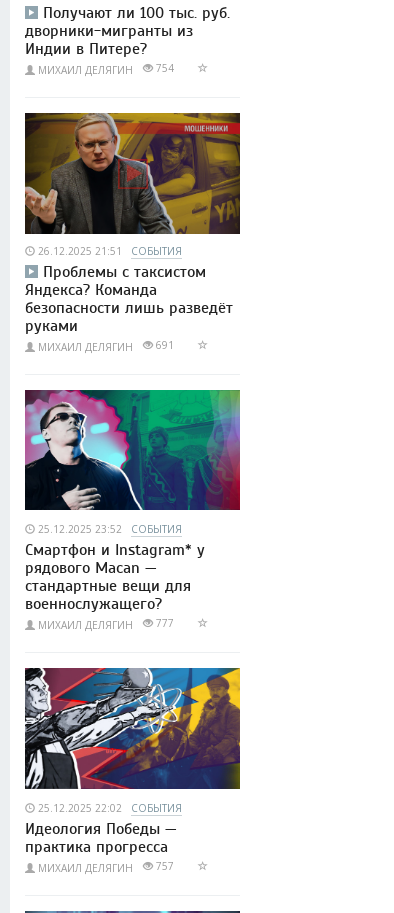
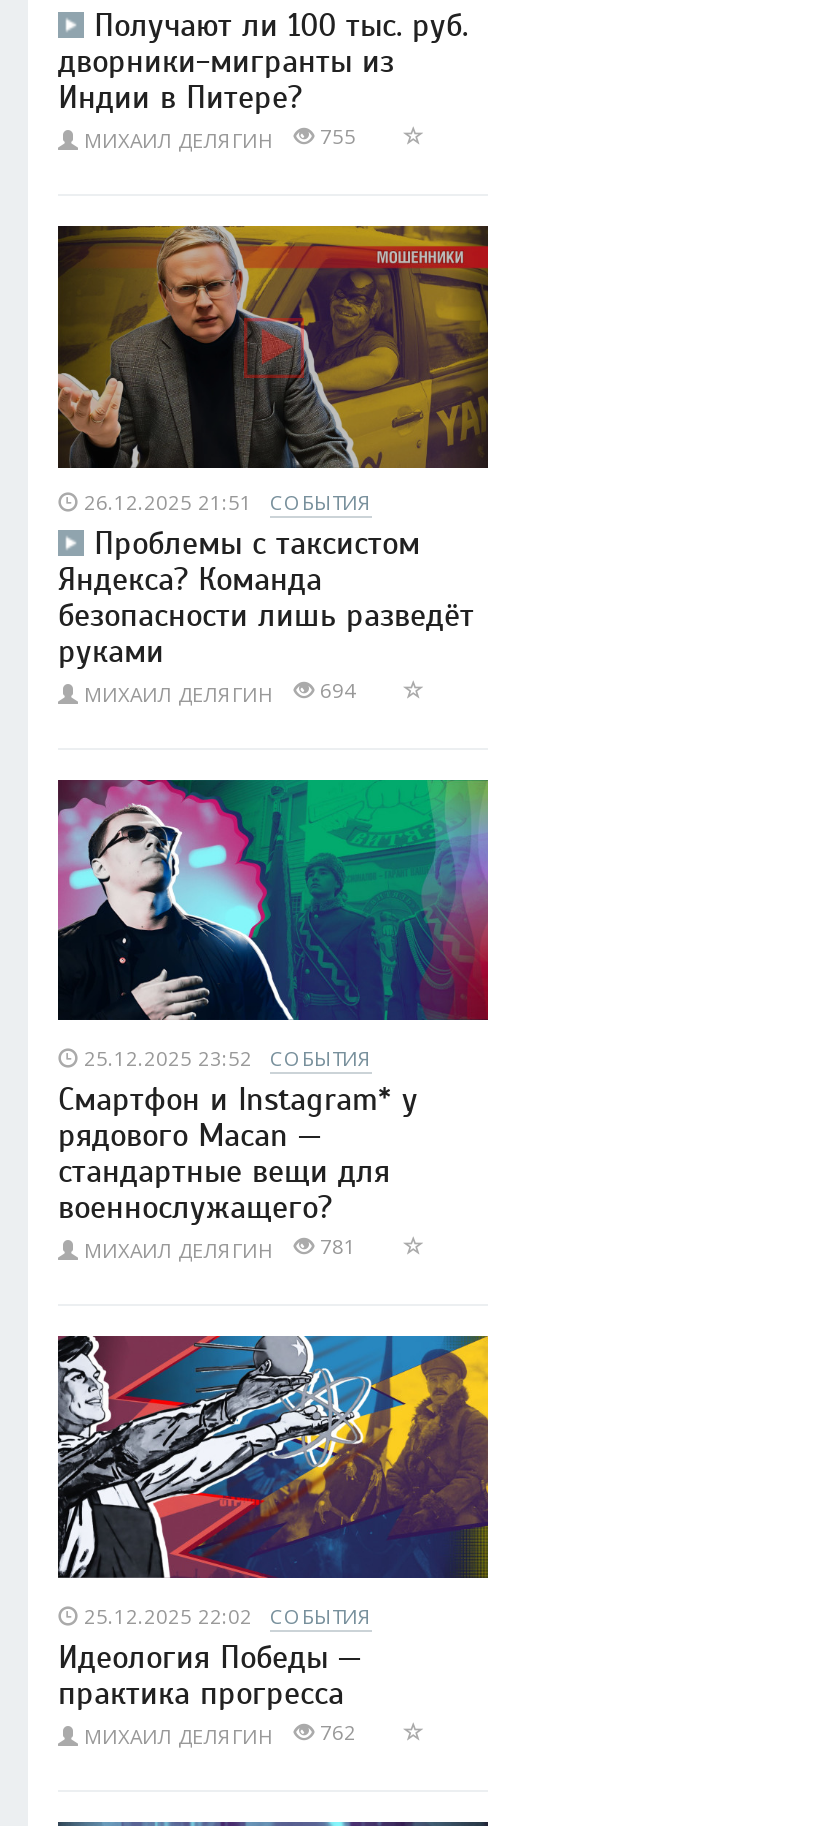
[38,61,180,77] МИХАИЛ ДЕЛЯГИН 754 -> [84,122,368,154] МИХАИЛ ДЕЛЯГИН 755
[38,338,180,354] МИХАИЛ ДЕЛЯГИН 691 -> [84,676,368,708] МИХАИЛ ДЕЛЯГИН 694
[38,616,180,632] МИХАИЛ ДЕЛЯГИН 777 -> [84,1233,368,1265] МИХАИЛ ДЕЛЯГИН 781
[38,859,180,875] МИХАИЛ ДЕЛЯГИН 757 -> [84,1718,368,1750] МИХАИЛ ДЕЛЯГИН 762

